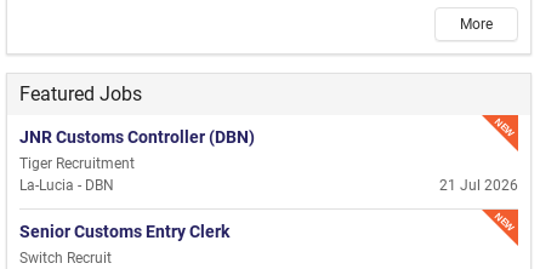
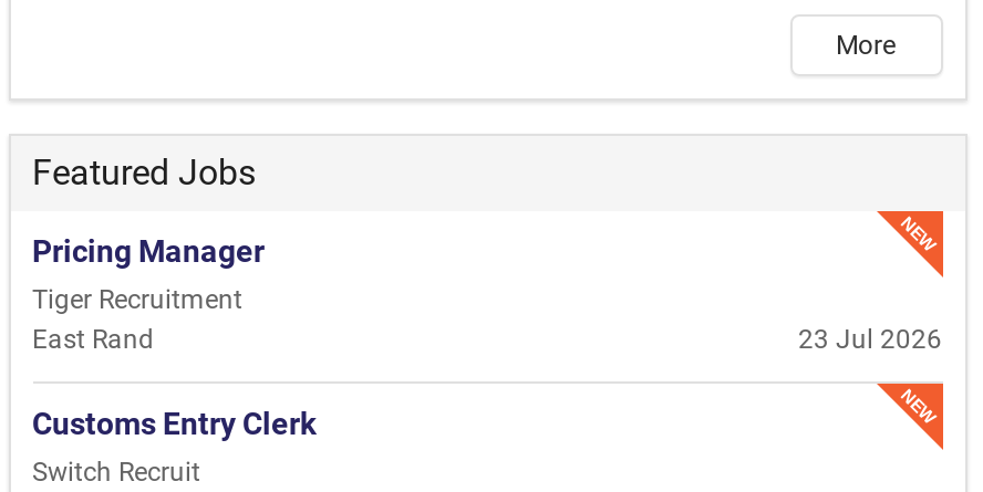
[19,127,254,146] JNR Customs Controller (DBN) -> [32,232,265,268] Pricing Manager
[19,176,518,193] La-Lucia - DBN | 21 Jul 2026 -> [32,323,942,354] East Rand | 23 Jul 2026
[19,221,229,241] Senior Customs Entry Clerk -> [32,405,315,440] Customs Entry Clerk

